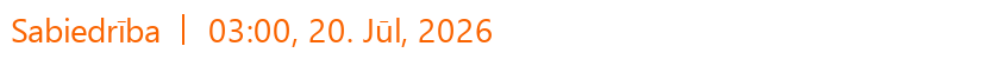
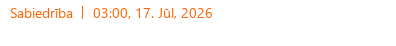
[11,7,494,52] Sabiedrība 03:00, 20. Jūl, 2026 -> [10,3,213,22] Sabiedrība 03:00, 17. Jūl, 2026

